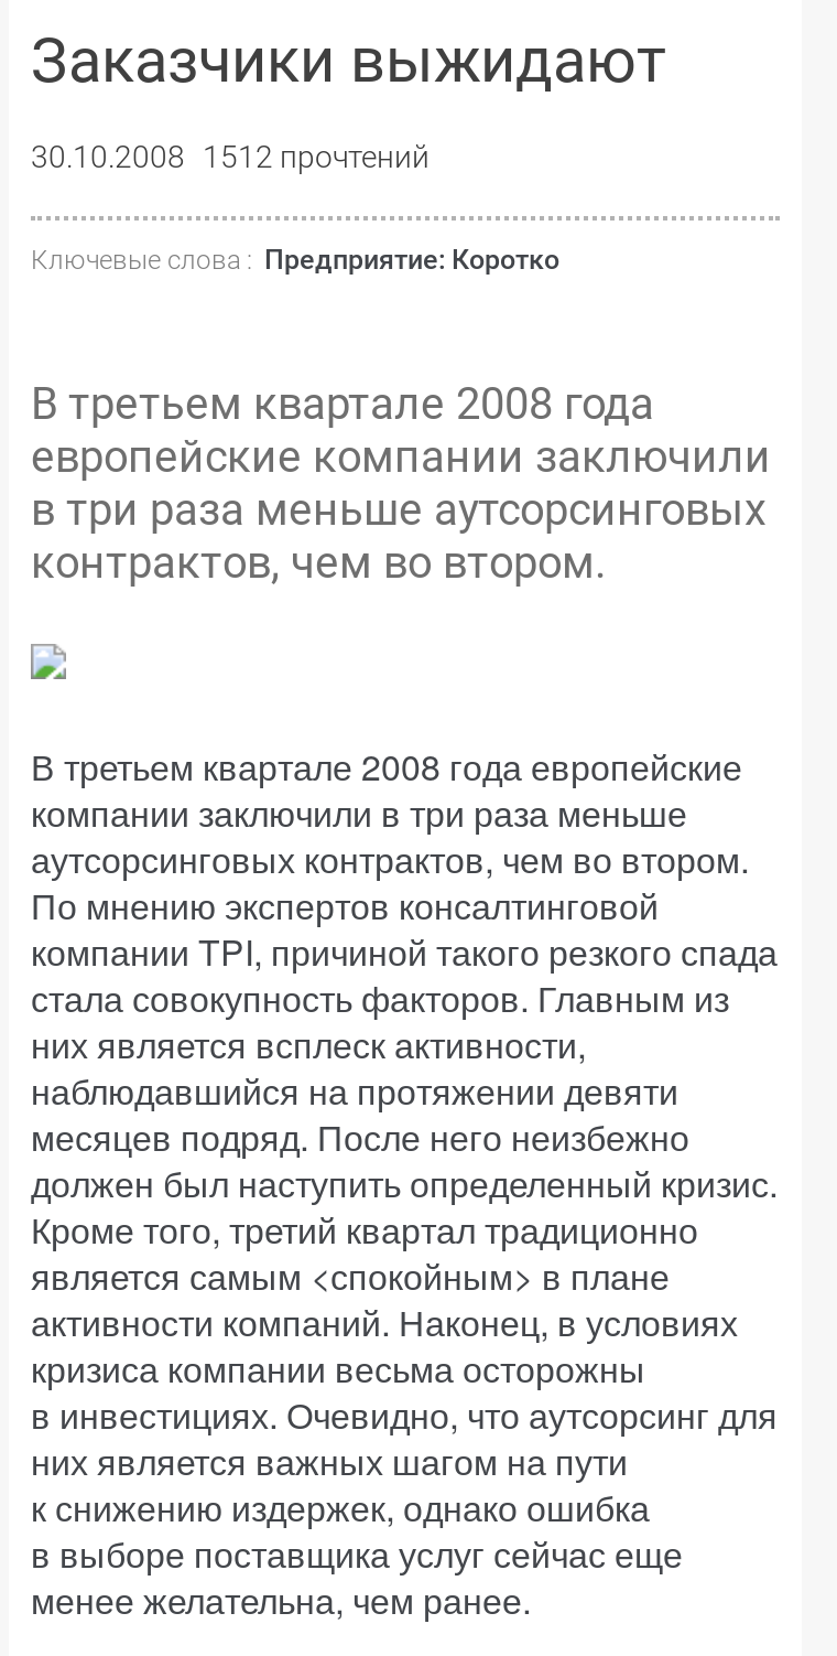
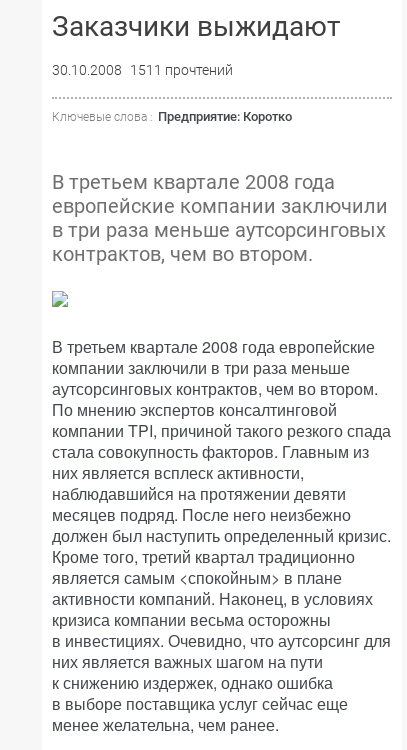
[31,139,430,174] 30.10.2008 1512 прочтений -> [52,62,233,78] 30.10.2008 1511 прочтений

